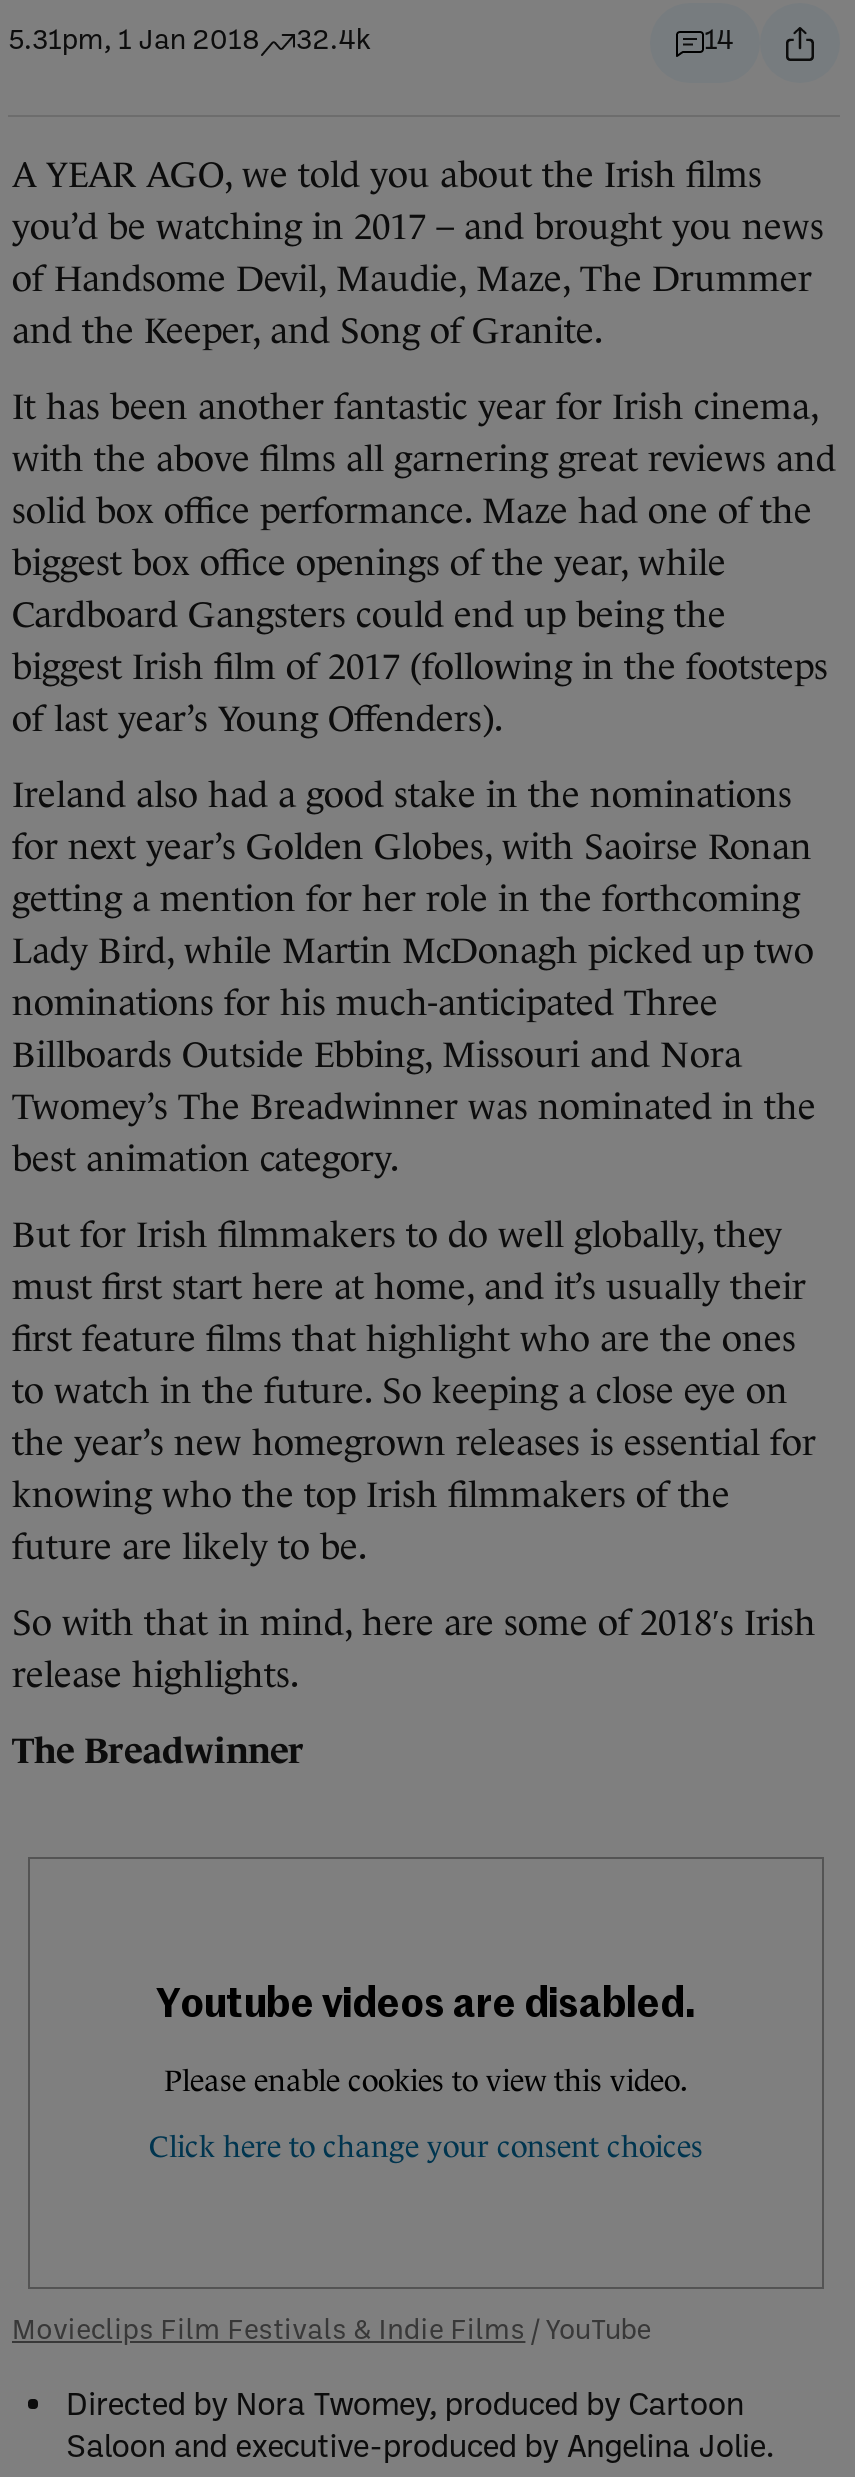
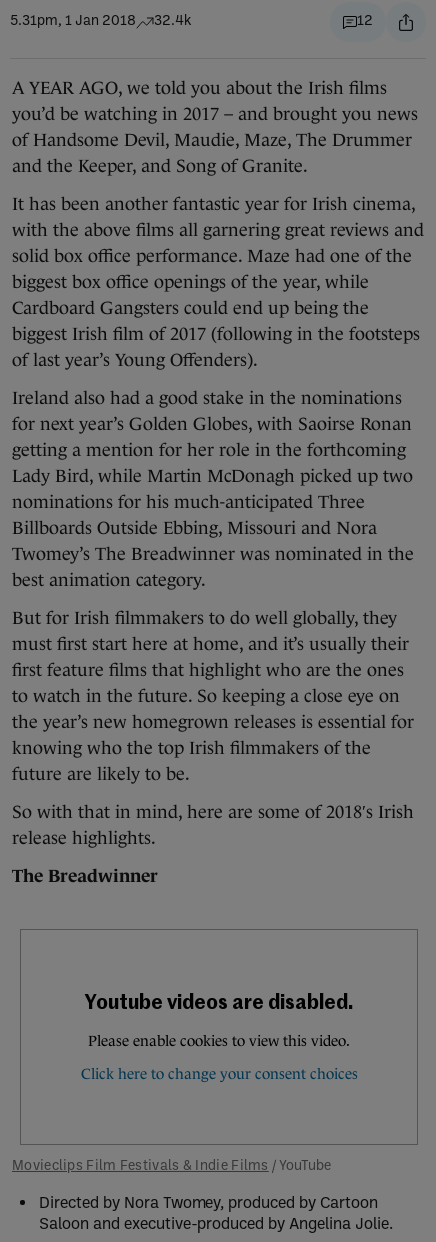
[704,28,734,58] 14 -> [357,14,373,29] 12

